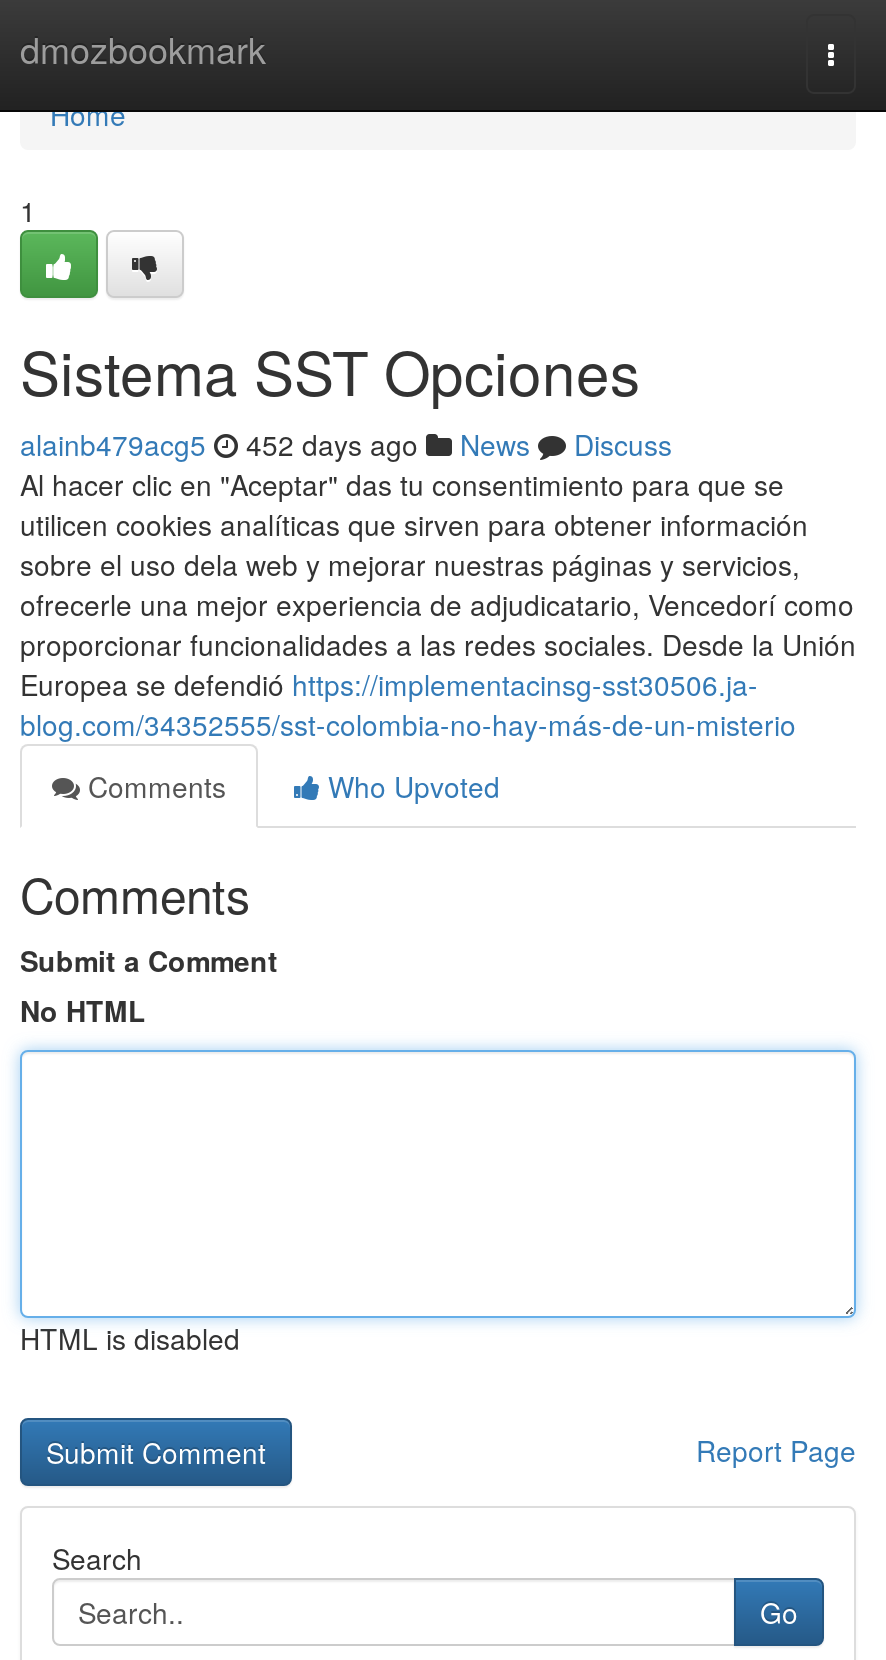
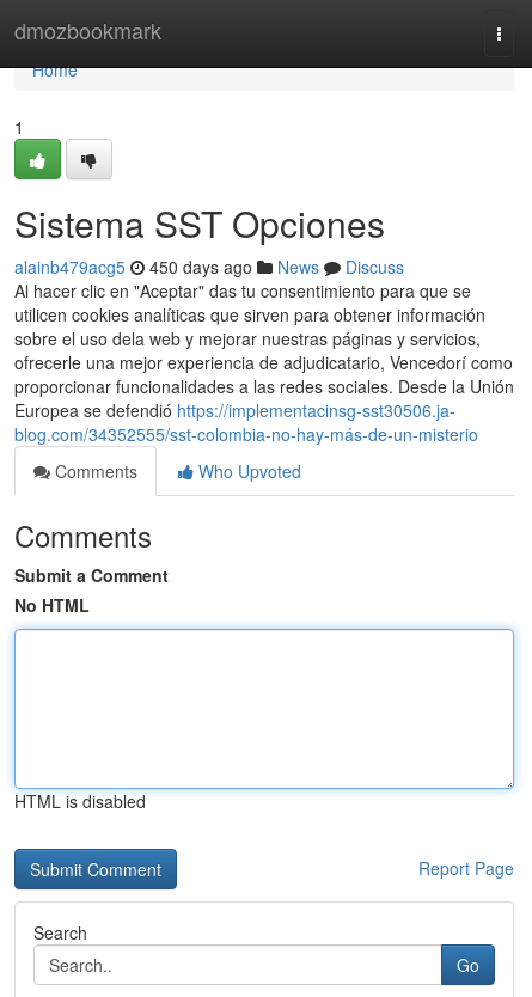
[20,424,672,464] alainb479acg5 452 days ago News Discuss -> [14,255,404,279] alainb479acg5 450 days ago News Discuss

